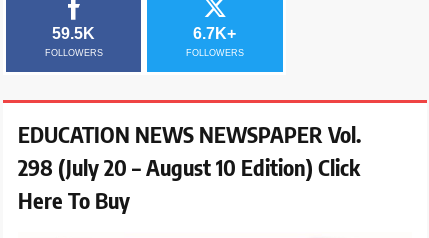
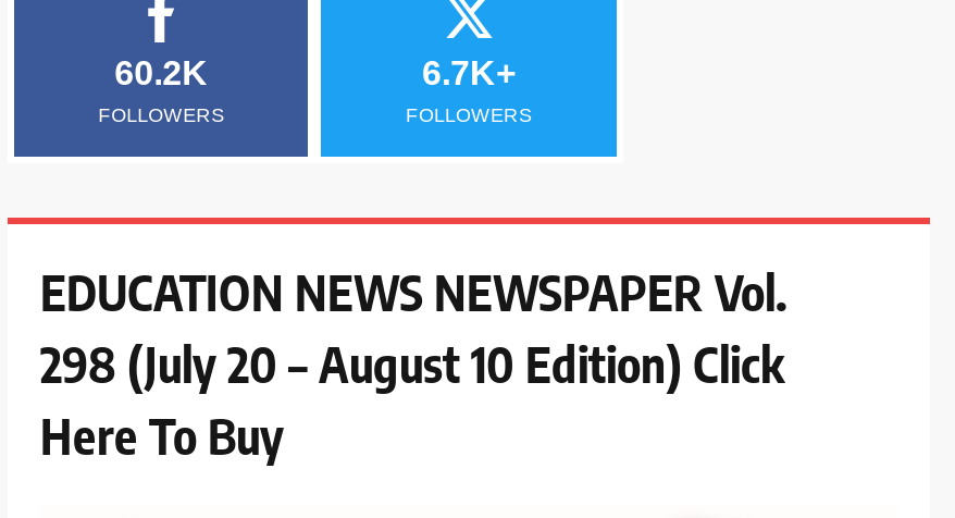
[52,25,95,42] 59.5K -> [115,54,208,91] 60.2K

